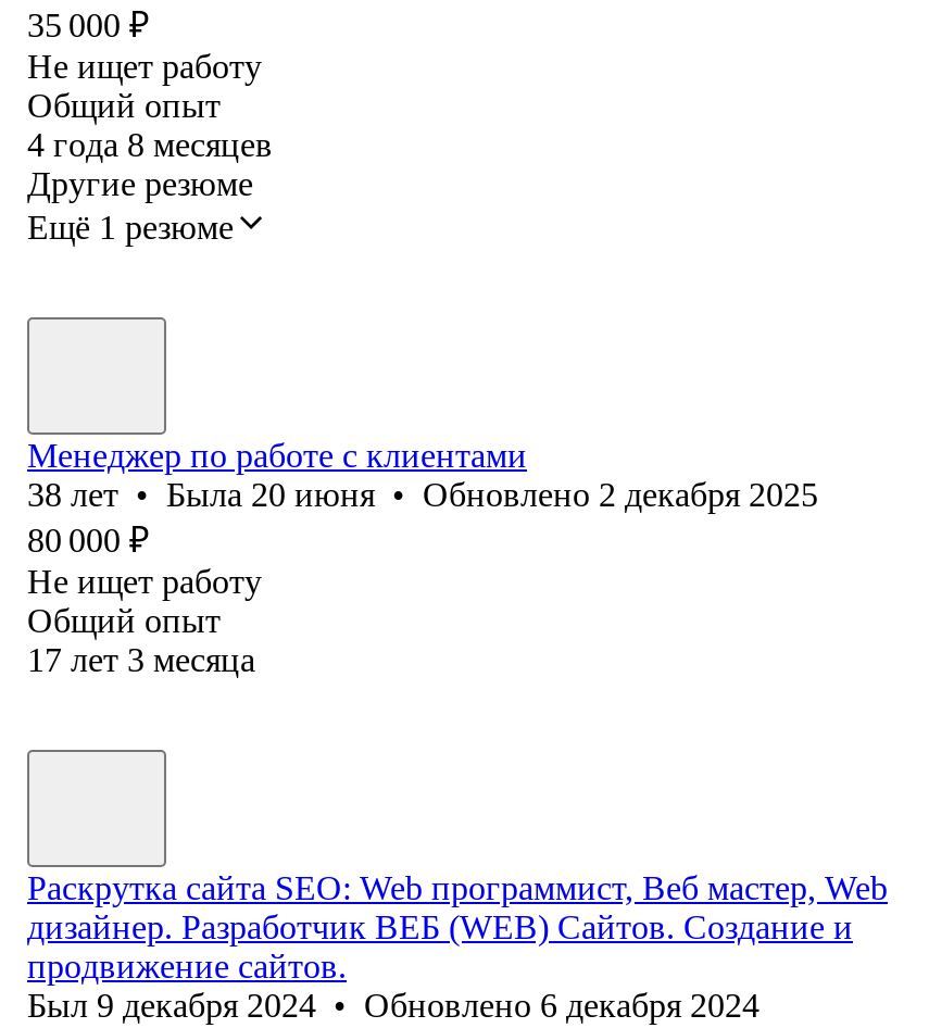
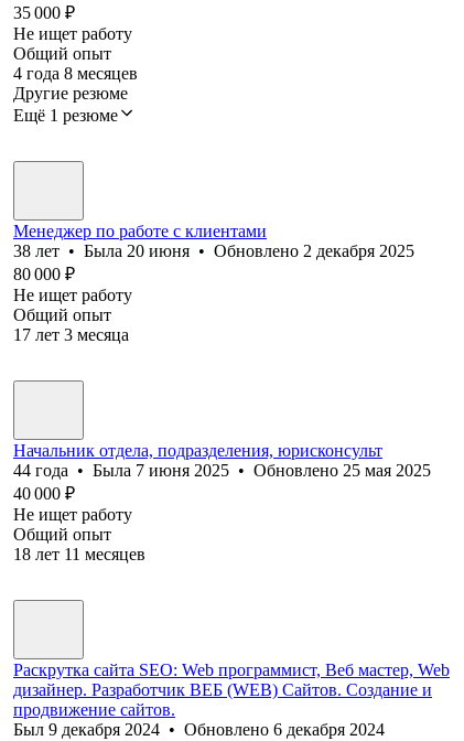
none -> [13,441,431,563] Начальник отдела, подразделения, юрисконсульт | 44 года • Была 7 июня 2025 • Обновлено 25 мая 2025 | 40 000 ₽ | Не ищет работу | Общий опыт | 18 лет 11 месяцев

